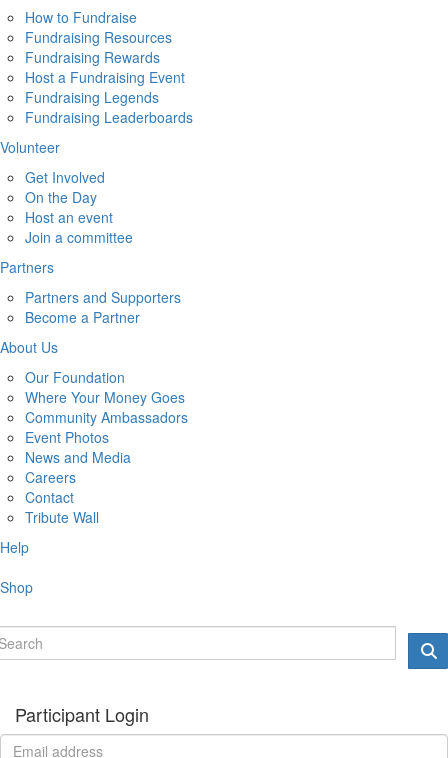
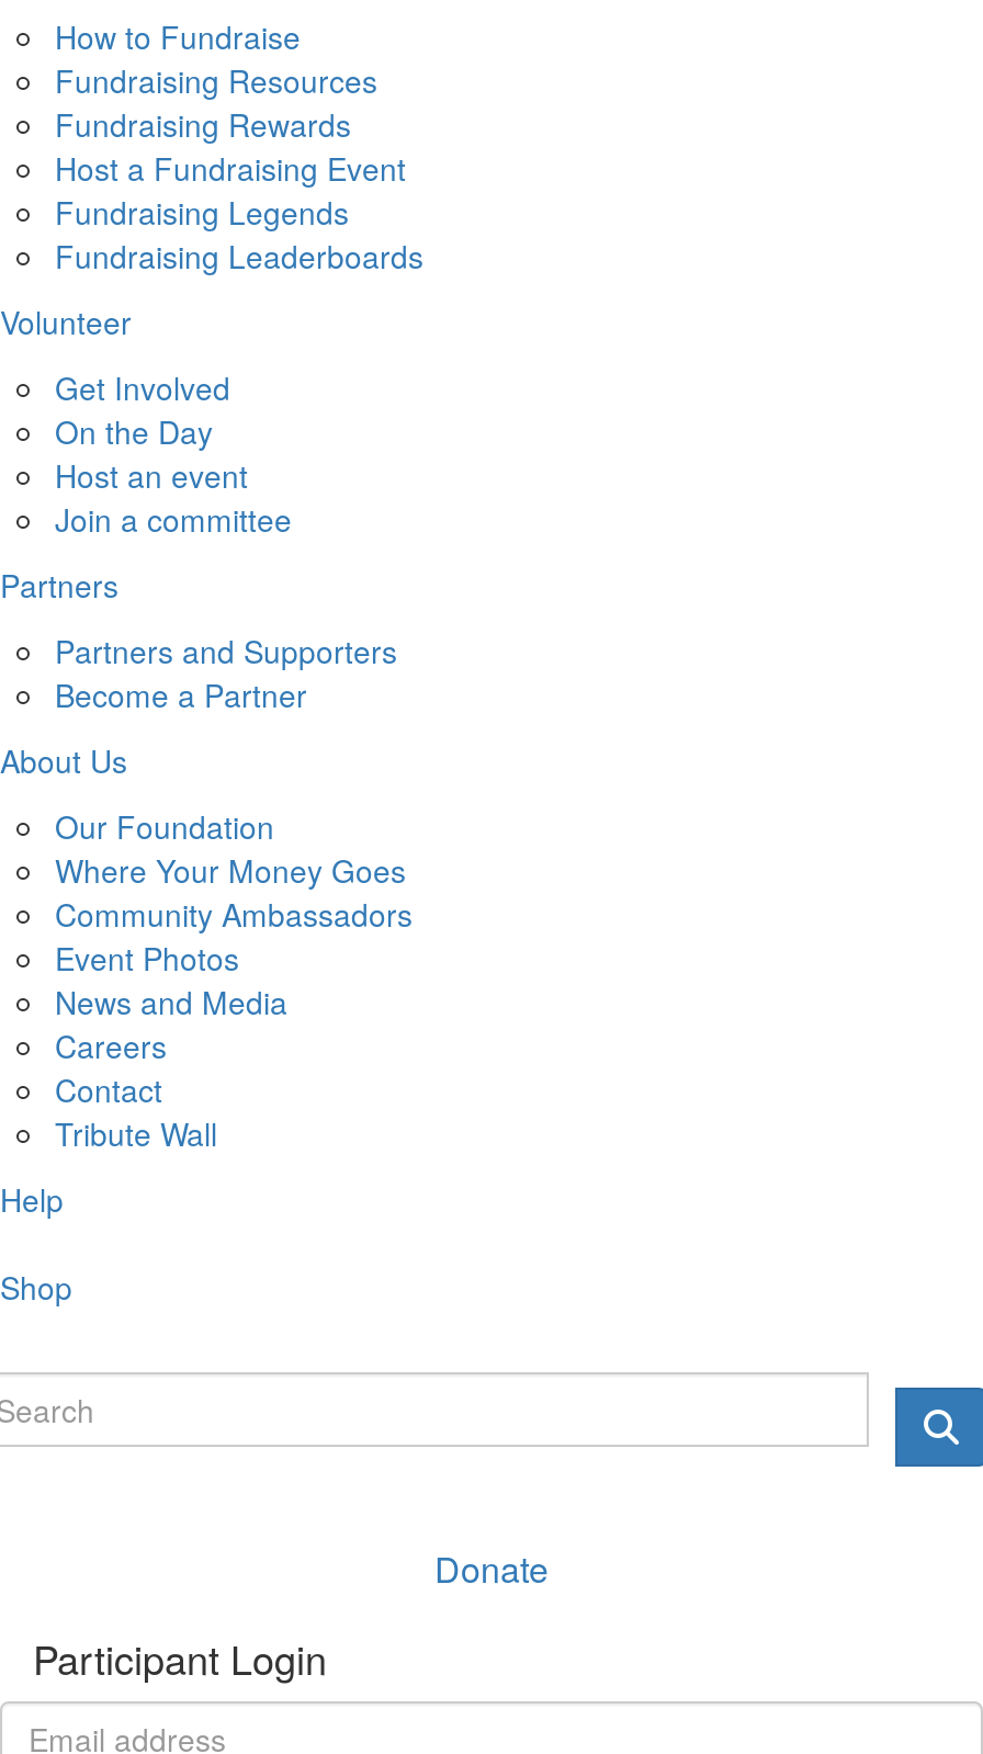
none -> [434,1542,549,1593] Donate

